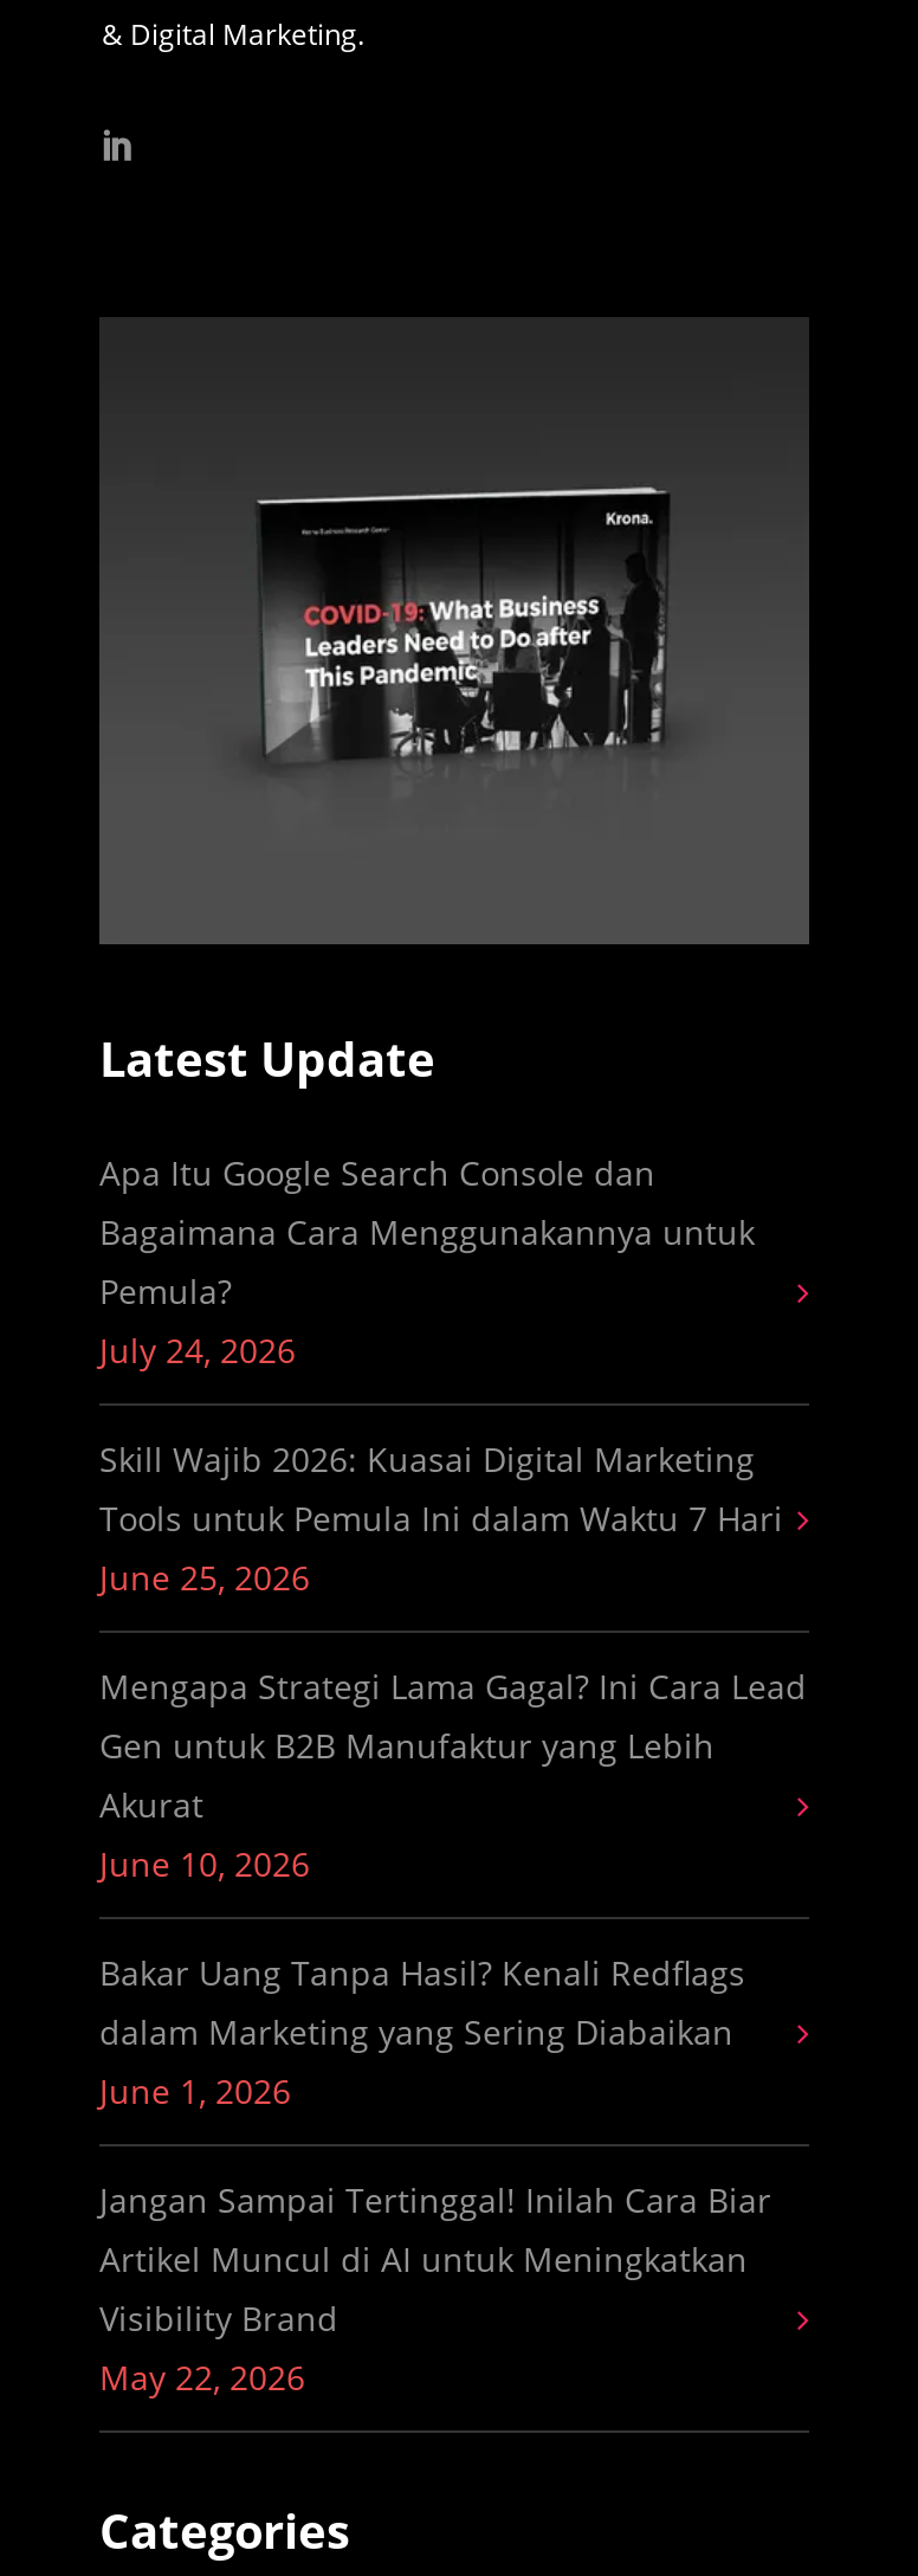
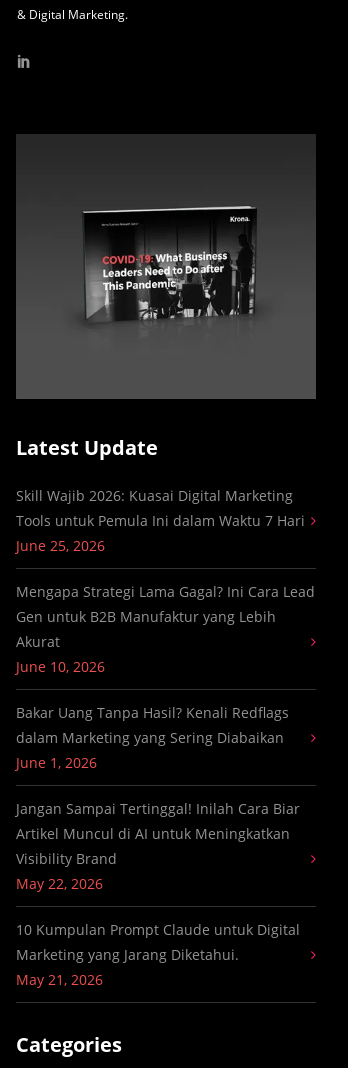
[99,1149,755,1371] Apa Itu Google Search Console dan | Bagaimana Cara Menggunakannya untuk | Pemula? | July 24, 2026 -> none
moved [99,1435,807,2398] -> [16,486,315,893]: Skill Wajib 2026: Kuasai Digital Marketing | Tools untuk Pemula Ini dalam Waktu 7 Hari | June 25, 2026 | ... | Visibility Brand | May 22, 2026
none -> [16,920,300,989] 10 Kumpulan Prompt Claude untuk Digital | Marketing yang Jarang Diketahui. | May 21, 2026

